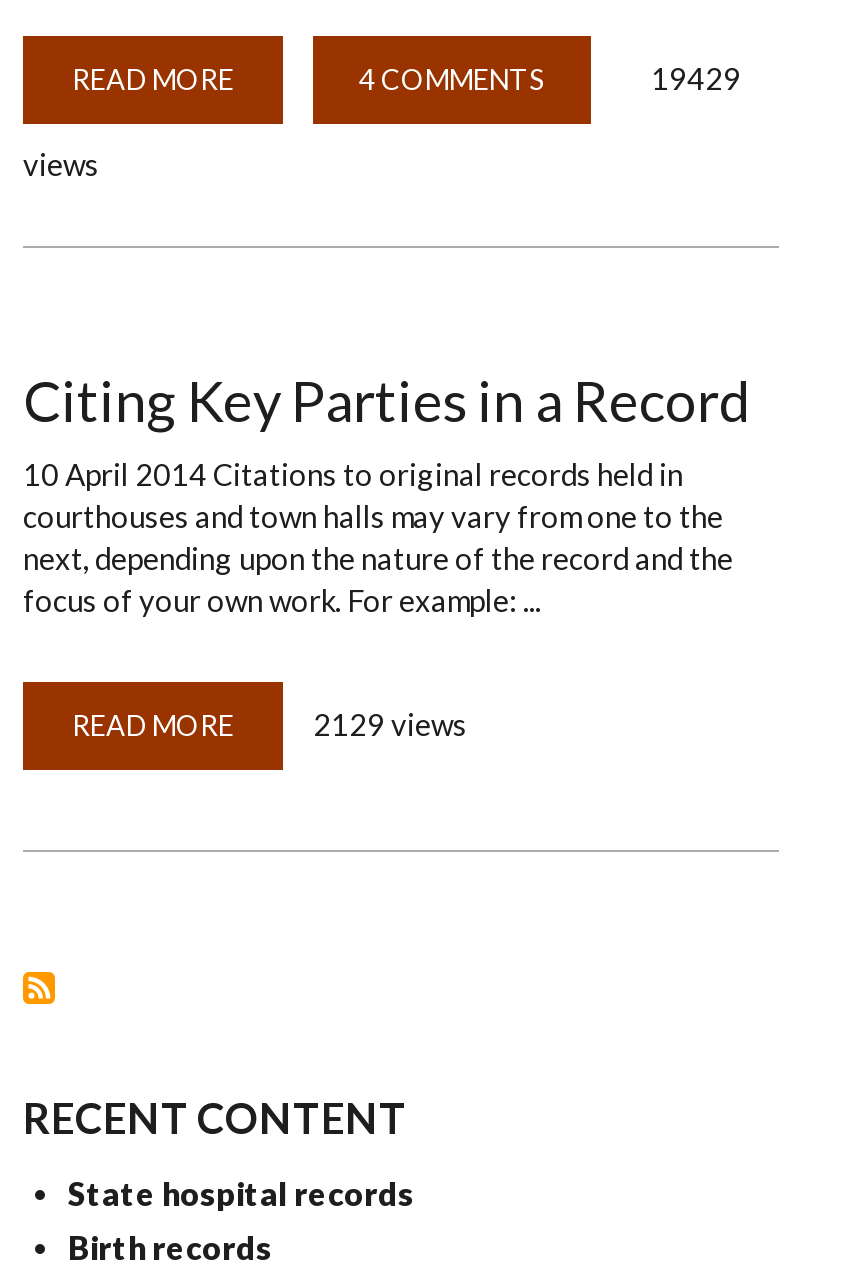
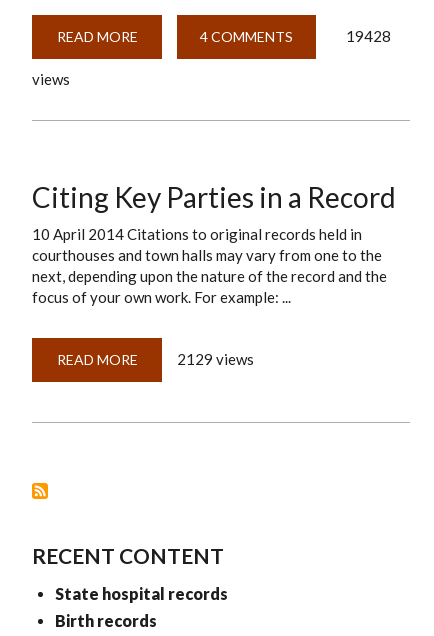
[651,60,741,96] 19429 -> [346,27,391,45] 19428

